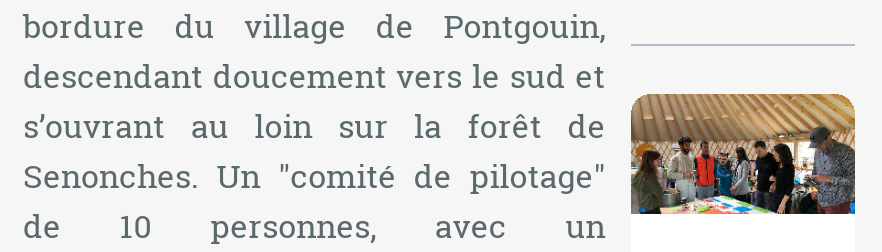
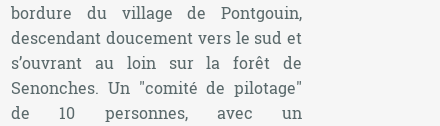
[629,92,857,216] [image] -> none

